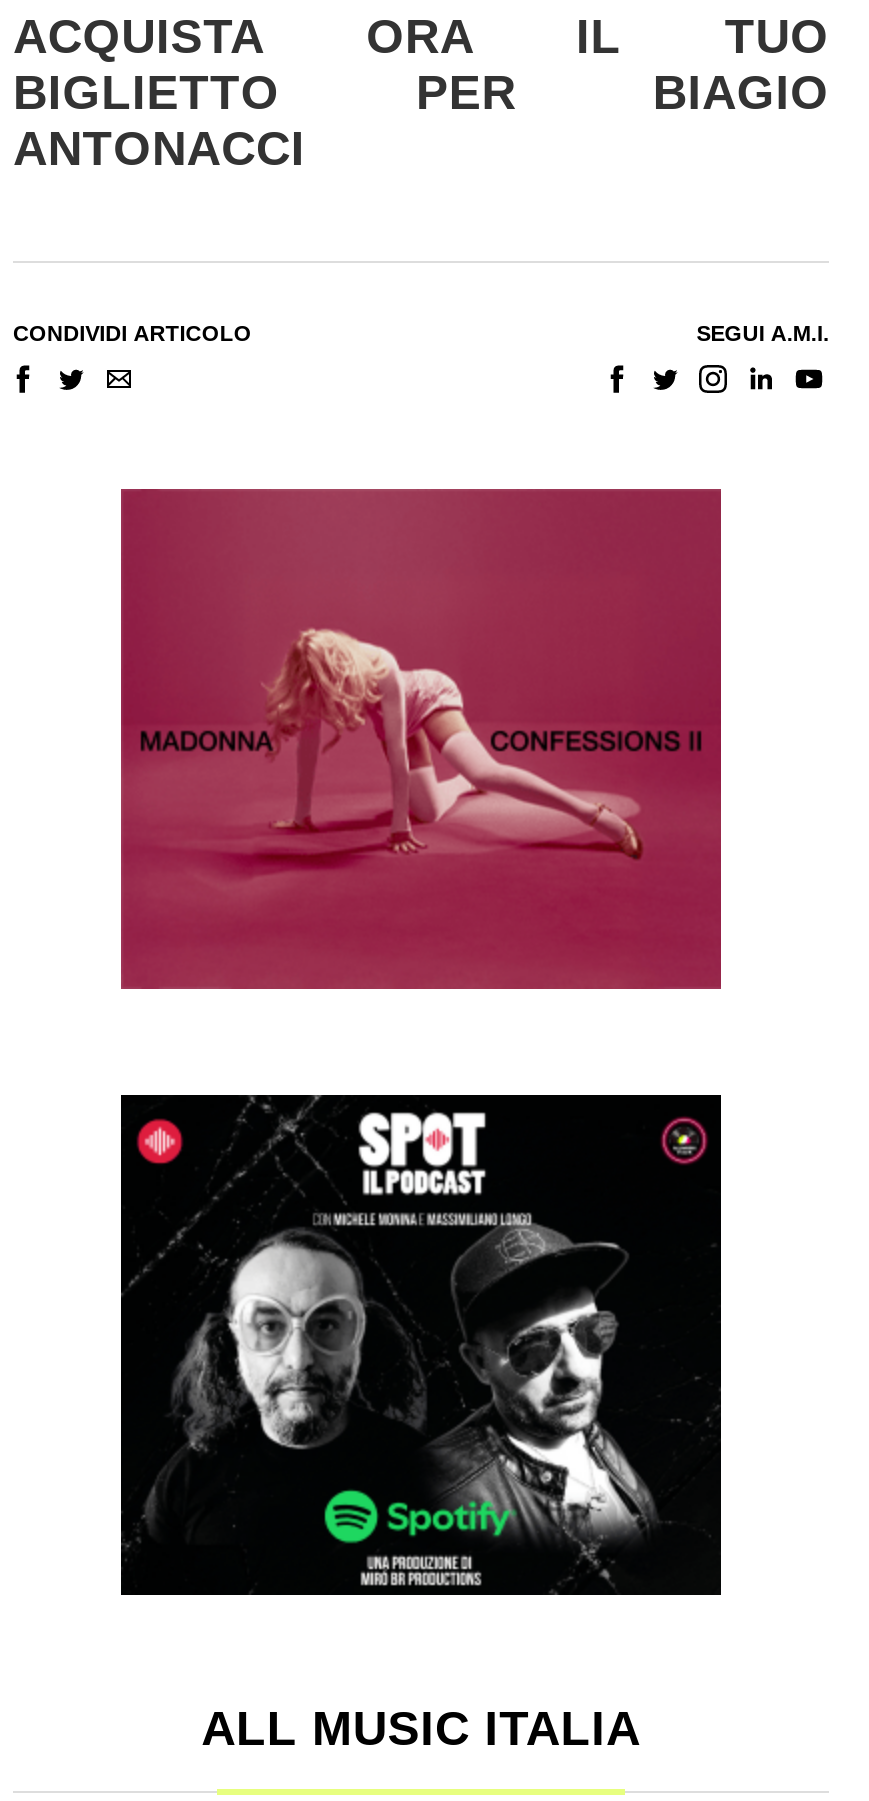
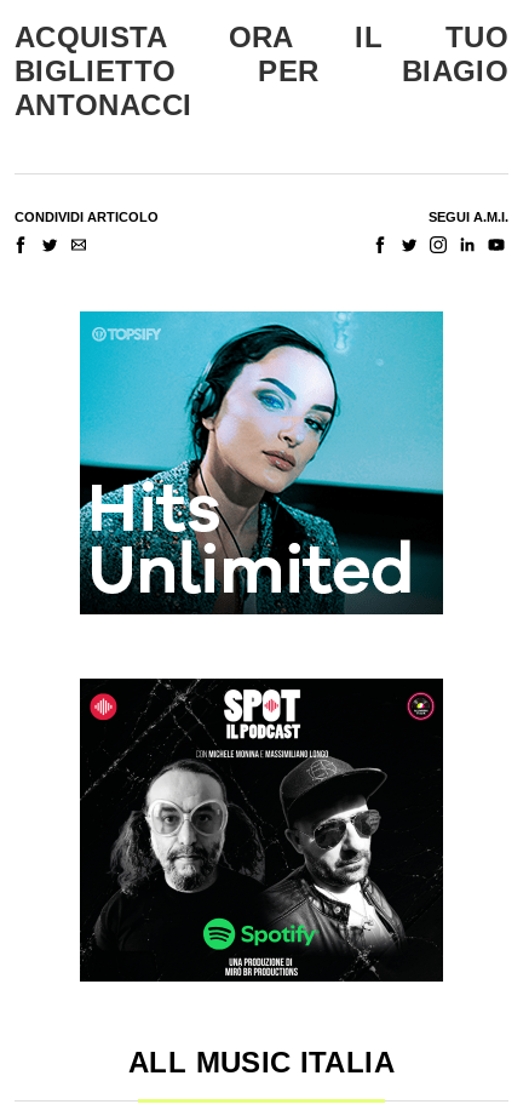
[119,487,723,991] [image] -> [79,310,444,616] [image]

